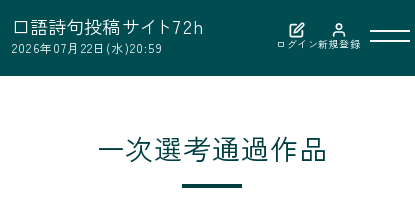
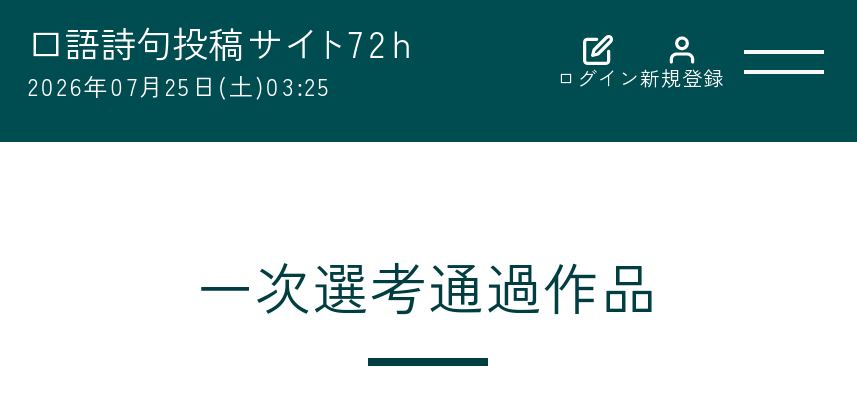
[12,38,163,55] 2026年07月22日(水)20:59 -> [28,67,332,101] 2026年07月25日(土)03:25

